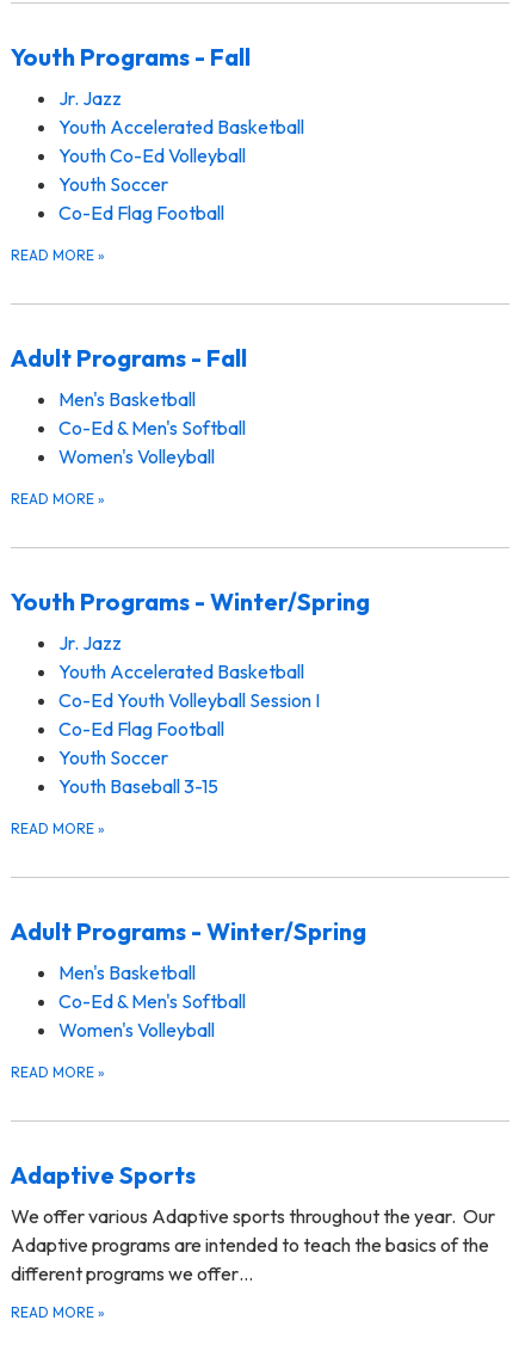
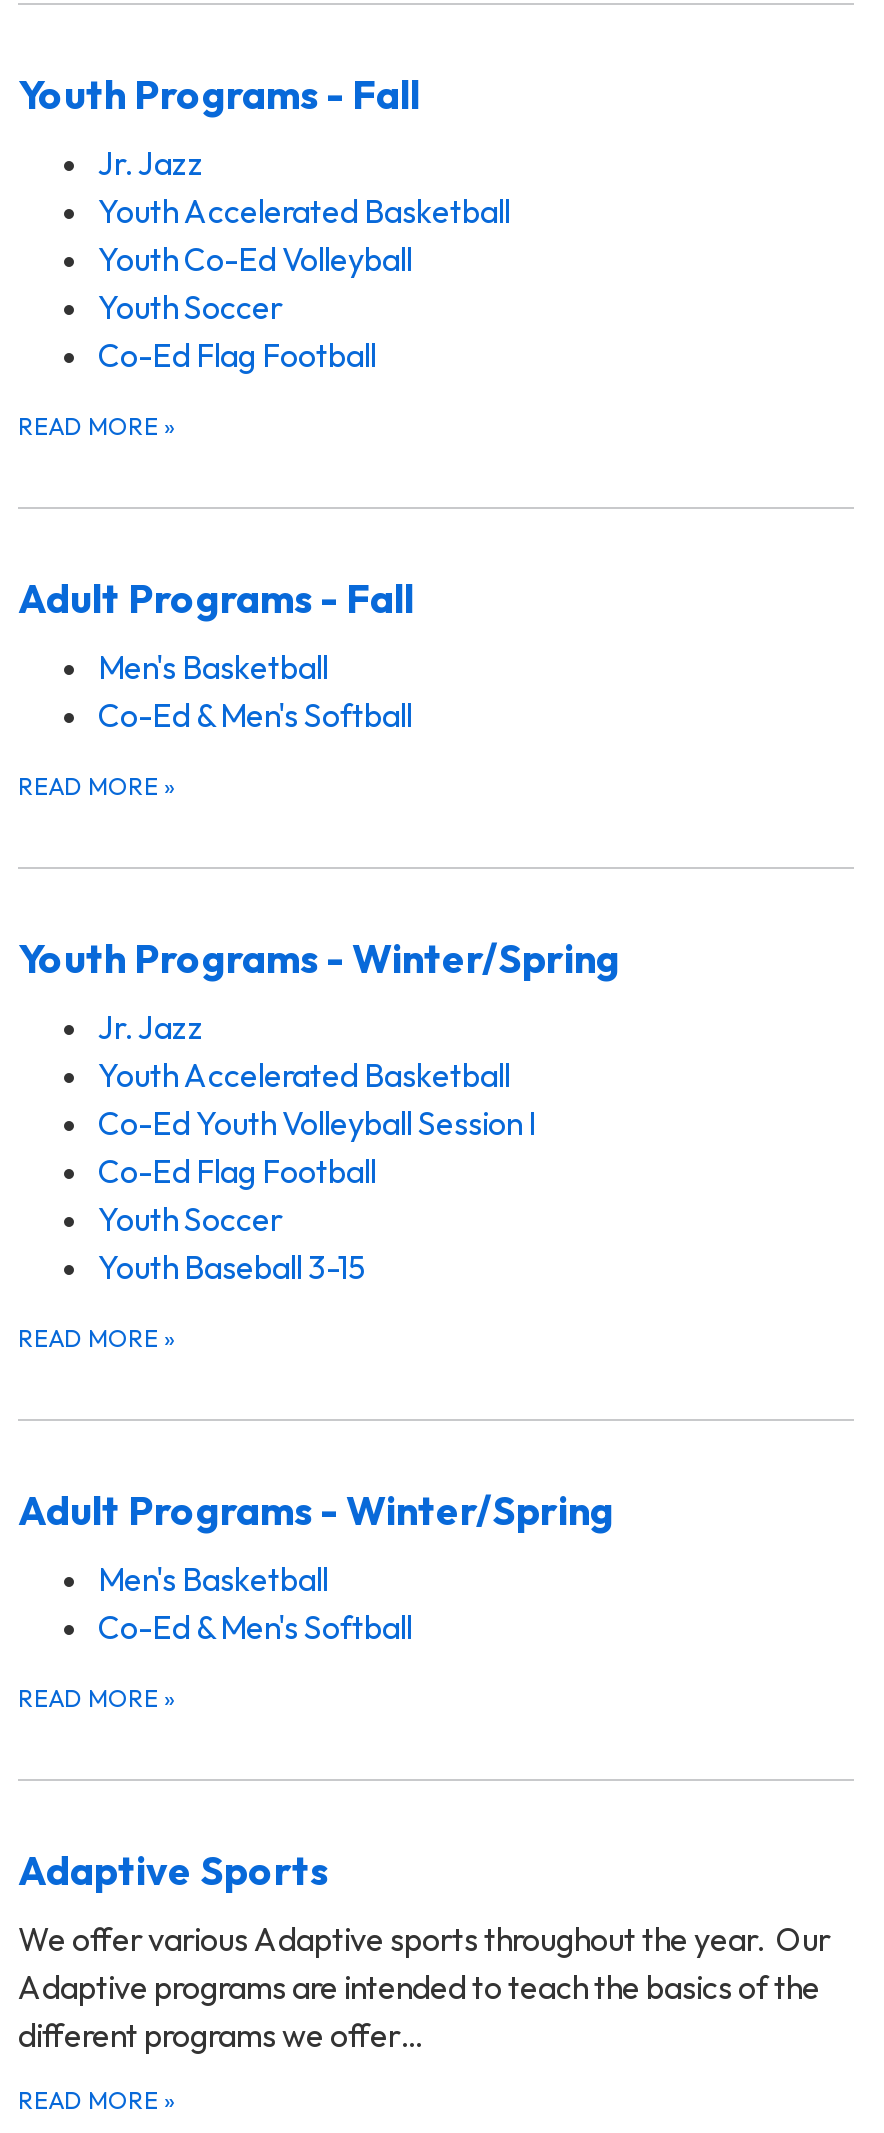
[58,444,215,468] Women's Volleyball -> none
[58,1018,215,1042] Women's Volleyball -> none

